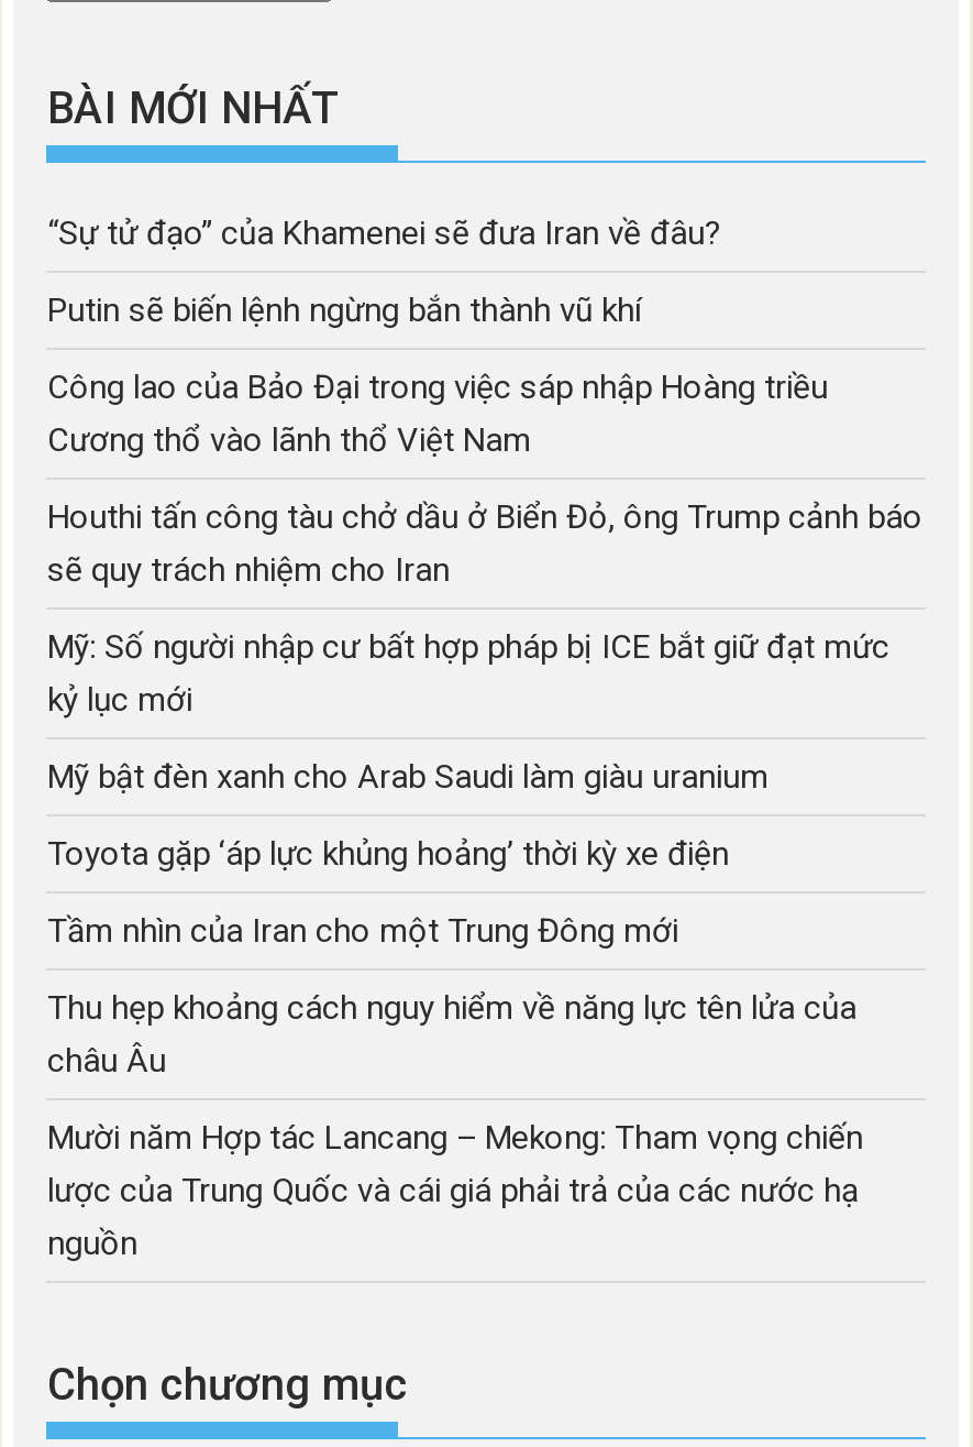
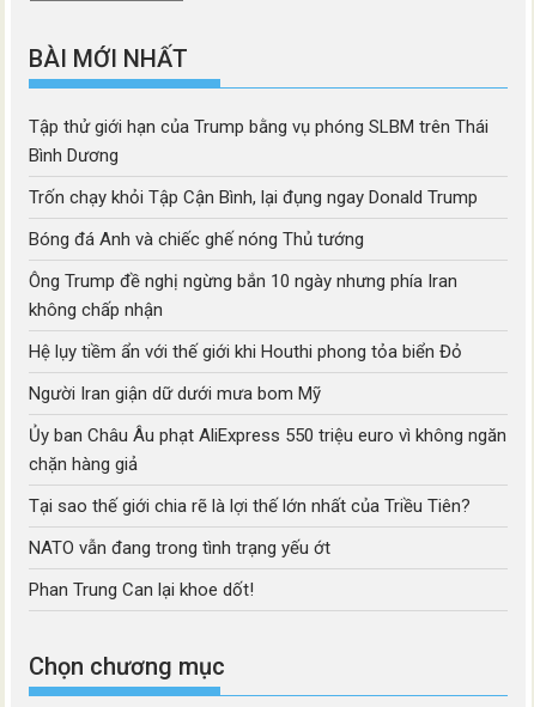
[47,213,722,253] “Sự tử đạo” của Khamenei sẽ đưa Iran về đâu? -> [29,116,489,166] Tập thử giới hạn của Trump bằng vụ phóng SLBM trên Thái | Bình Dương
[47,291,641,330] Putin sẽ biến lệnh ngừng bắn thành vũ khí -> [29,187,478,208] Trốn chạy khỏi Tập Cận Bình, lại đụng ngay Donald Trump
[47,368,828,460] Công lao của Bảo Đại trong việc sáp nhập Hoàng triều | Cương thổ vào lãnh thổ Việt Nam -> [29,228,365,250] Bóng đá Anh và chiếc ghế nóng Thủ tướng
[47,497,922,590] Houthi tấn công tàu chở dầu ở Biển Đỏ, ông Trump cảnh báo | sẽ quy trách nhiệm cho Iran -> [29,270,458,321] Ông Trump đề nghị ngừng bắn 10 ngày nhưng phía Iran | không chấp nhận
[47,627,889,720] Mỹ: Số người nhập cư bất hợp pháp bị ICE bắt giữ đạt mức | kỷ lục mới -> [29,341,463,362] Hệ lụy tiềm ẩn với thế giới khi Houthi phong tỏa biển Đỏ
[47,757,769,797] Mỹ bật đèn xanh cho Arab Saudi làm giàu uranium -> [29,383,321,404] Người Iran giận dữ dưới mưa bom Mỹ
[47,834,729,874] Toyota gặp ‘áp lực khủng hoảng’ thời kỳ xe điện -> [29,425,507,475] Ủy ban Châu Âu phạt AliExpress 550 triệu euro vì không ngăn | chặn hàng giả
[47,911,678,951] Tầm nhìn của Iran cho một Trung Đông mới -> [29,495,471,517] Tại sao thế giới chia rẽ là lợi thế lớn nhất của Triều Tiên?
[47,988,856,1081] Thu hẹp khoảng cách nguy hiểm về năng lực tên lửa của | châu Âu -> [29,537,331,559] NATO vẫn đang trong tình trạng yếu ớt
[47,1118,863,1263] Mười năm Hợp tác Lancang – Mekong: Tham vọng chiến | lược của Trung Quốc và cái giá phải trả của các nước hạ | nguồn -> [29,579,254,601] Phan Trung Can lại khoe dốt!

